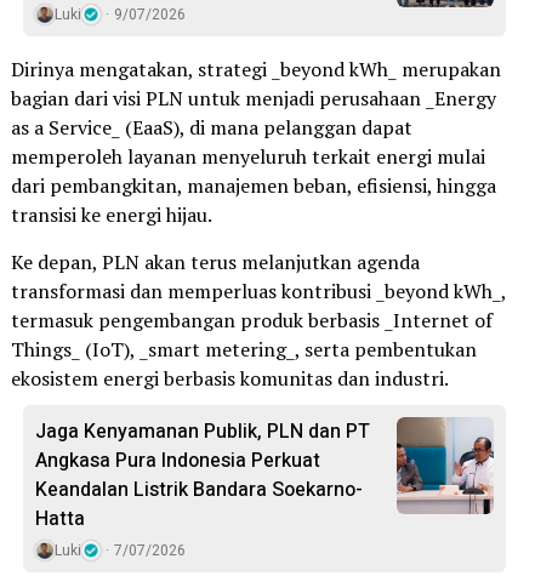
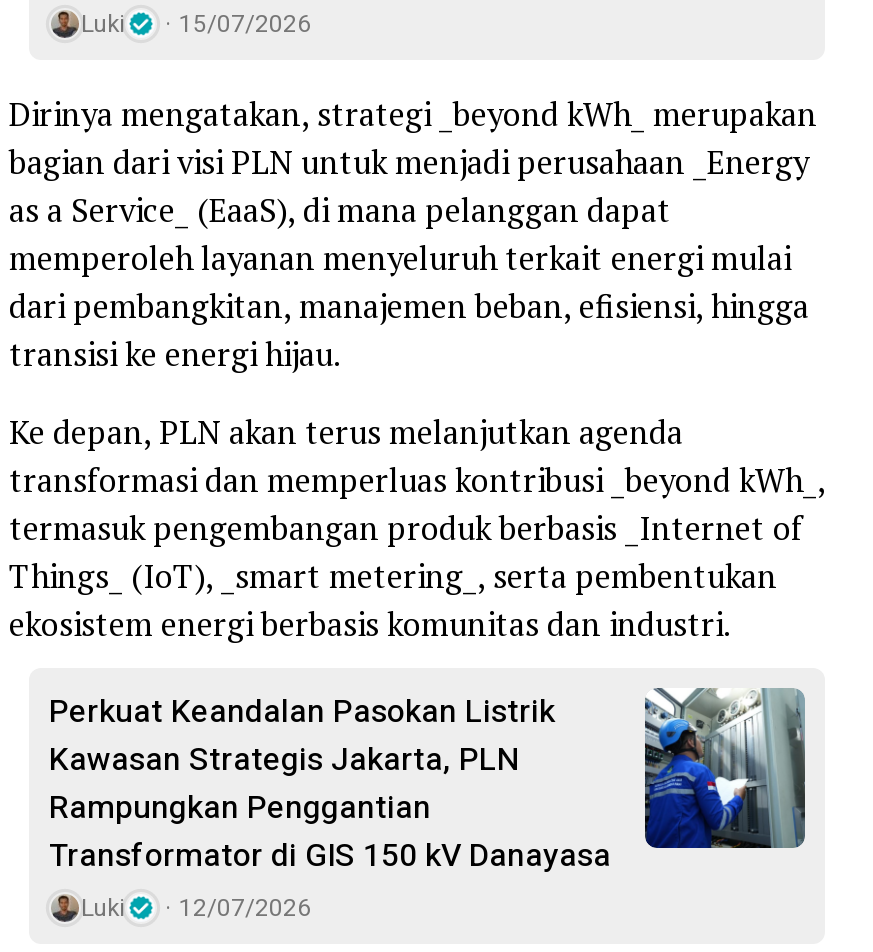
[55,3,186,25] Luki 9/07/2026 -> [81,6,311,42] Luki 15/07/2026
[35,416,494,533] [image] | Jaga Kenyamanan Publik, PLN dan PT | Angkasa Pura Indonesia Perkuat | Keandalan Listrik Bandara Soekarno- | Hatta -> [49,688,807,880] [image] | Perkuat Keandalan Pasokan Listrik | Kawasan Strategis Jakarta, PLN | Rampungkan Penggantian | Transformator di GIS 150 kV Danayasa
[55,539,186,561] Luki 7/07/2026 -> [81,890,311,926] Luki 12/07/2026

